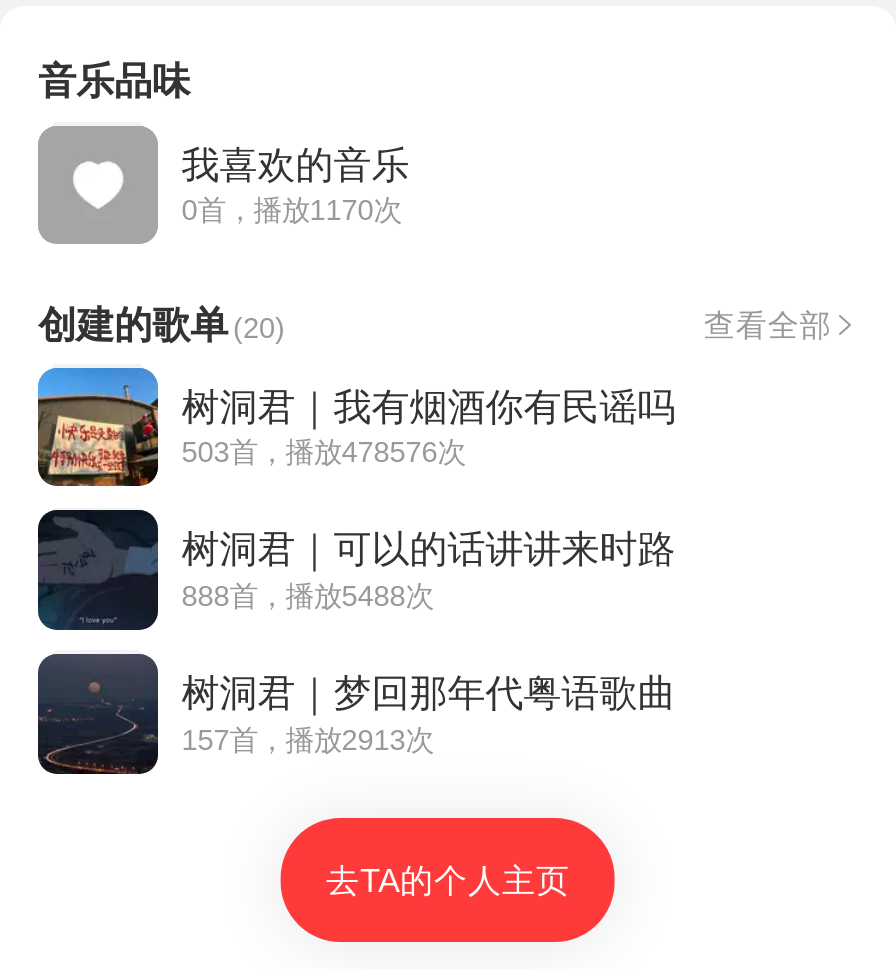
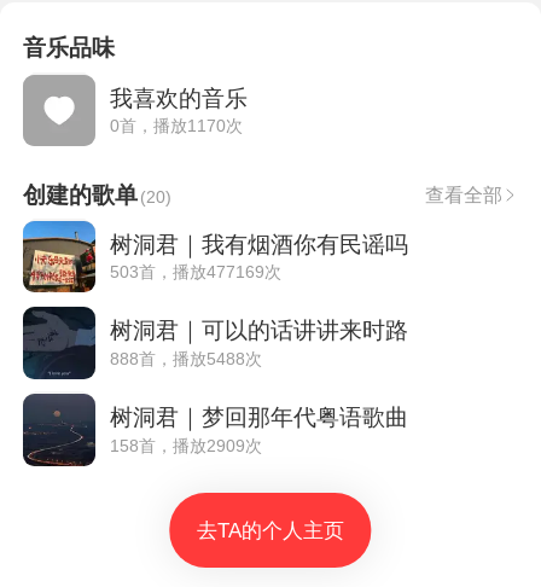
[182,437,466,469] 503首，播放478576次 -> [110,263,281,282] 503首，播放477169次
[182,723,434,755] 157首，播放2913次 -> [110,436,262,455] 158首，播放2909次

